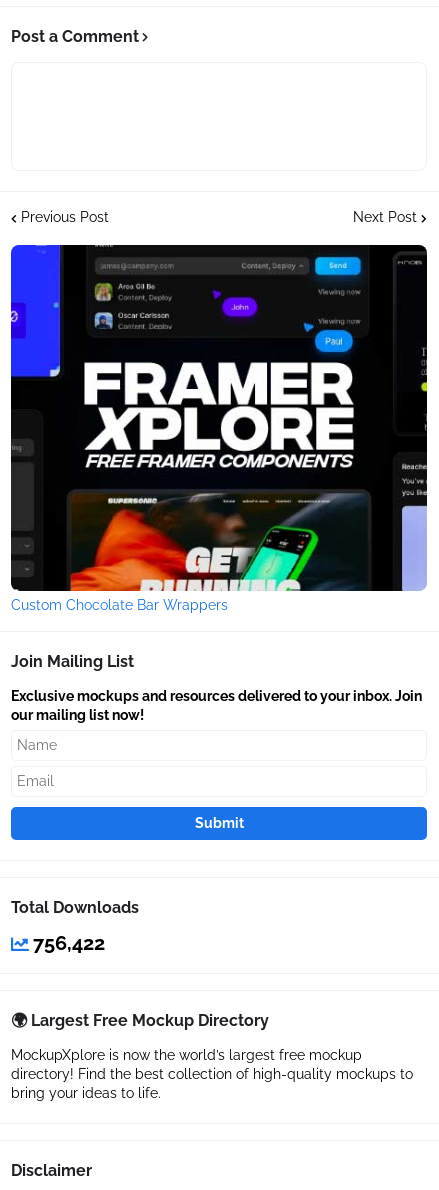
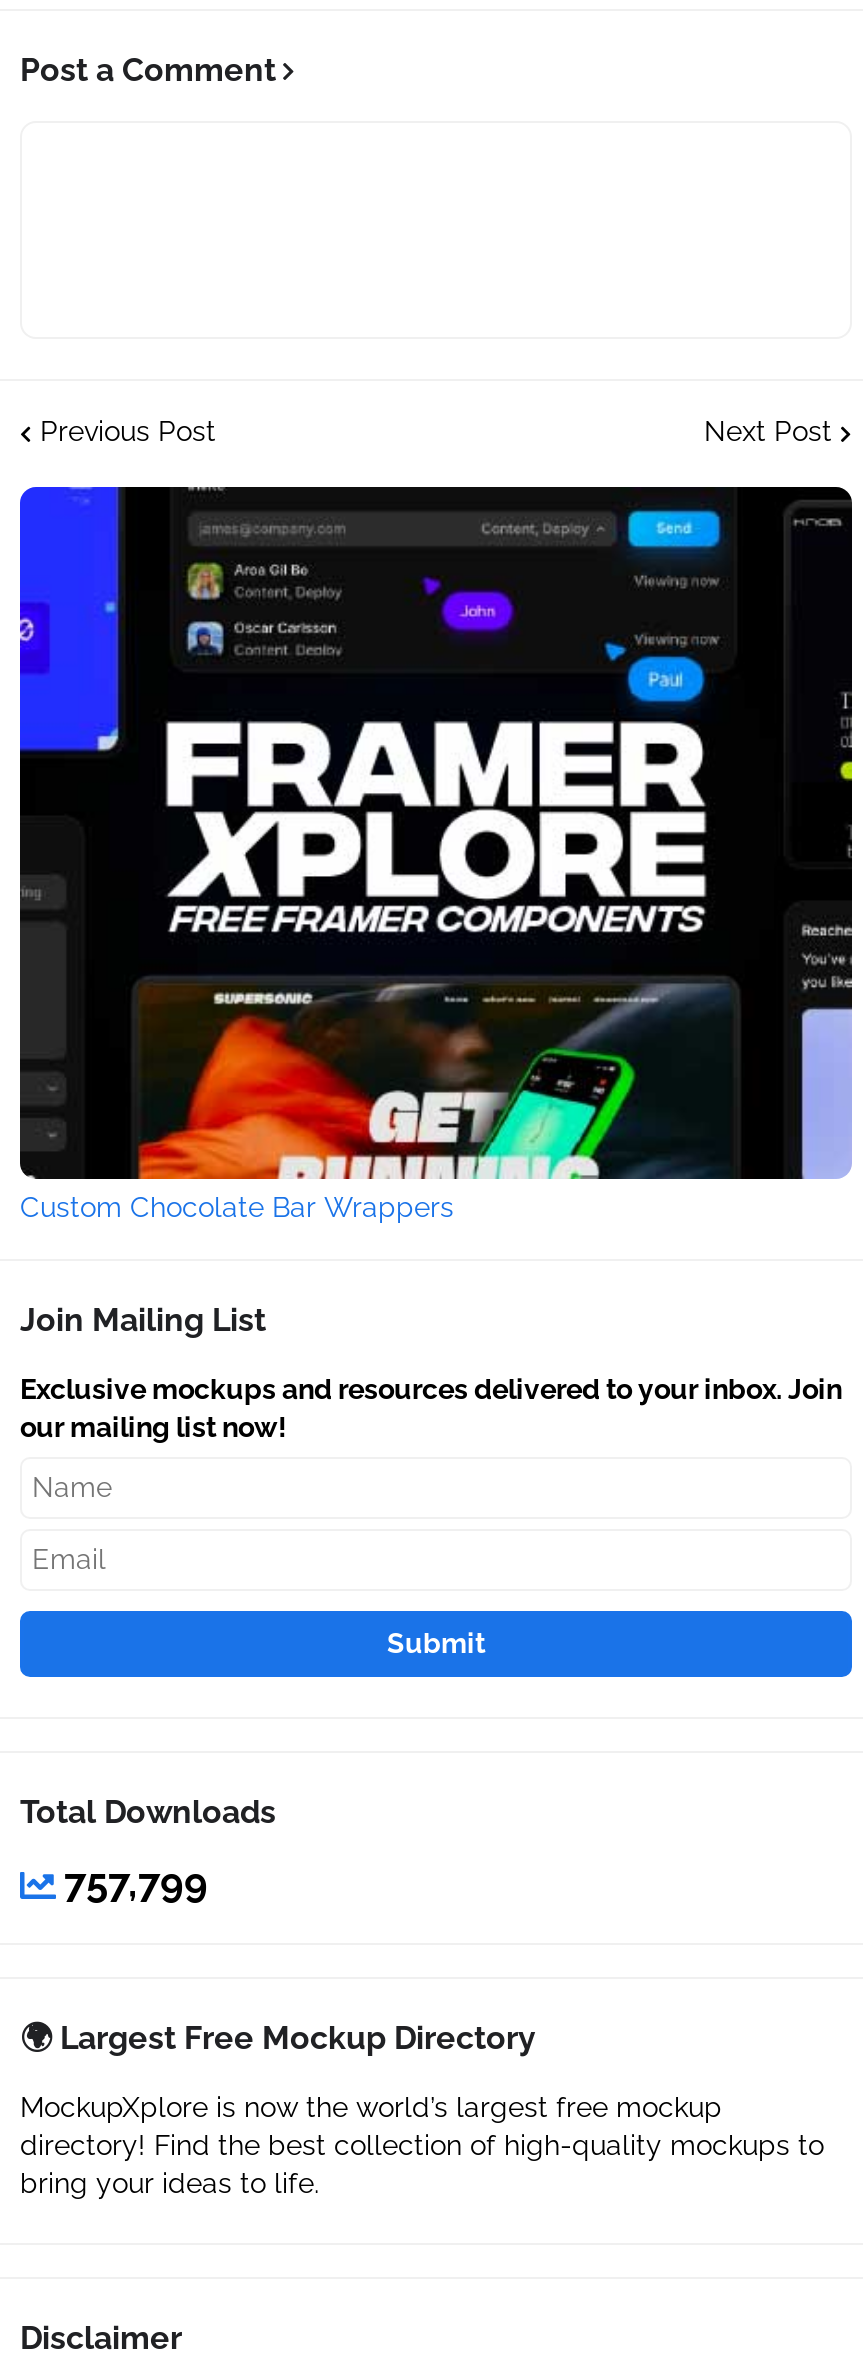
[33,931,105,955] 756,422 -> [64,1859,208,1907] 757,799

